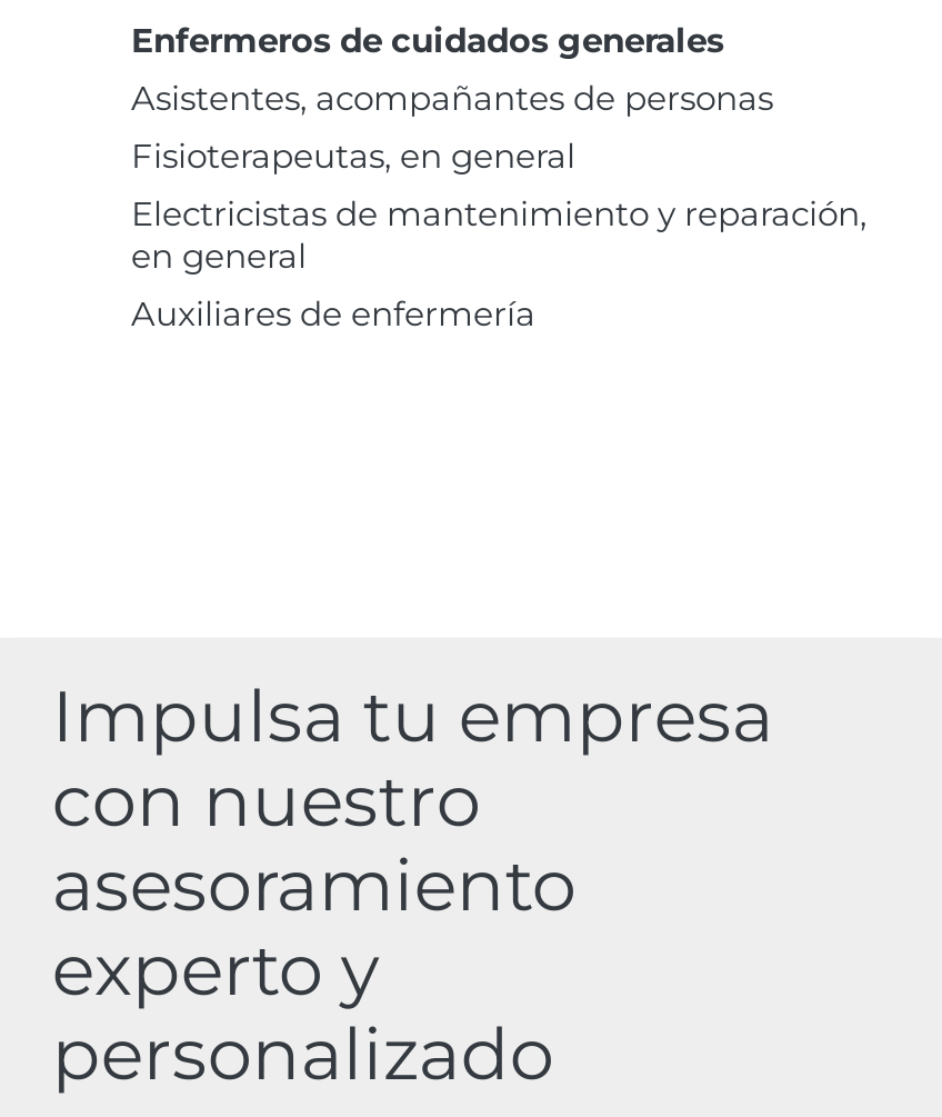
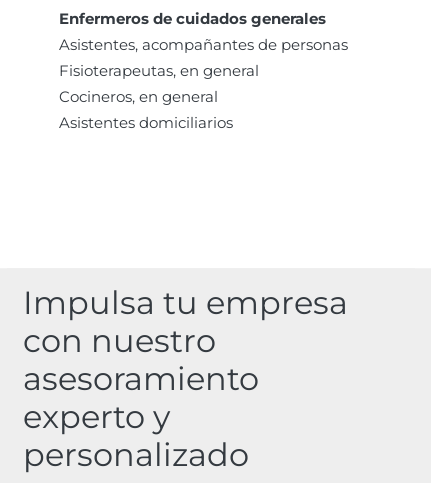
[131,193,866,335] Electricistas de mantenimiento y reparación, | en general | Auxiliares de enfermería -> [59,87,233,132] Cocineros, en general | Asistentes domiciliarios

